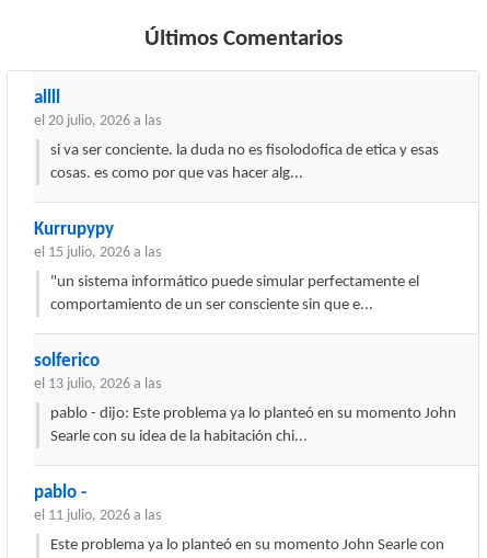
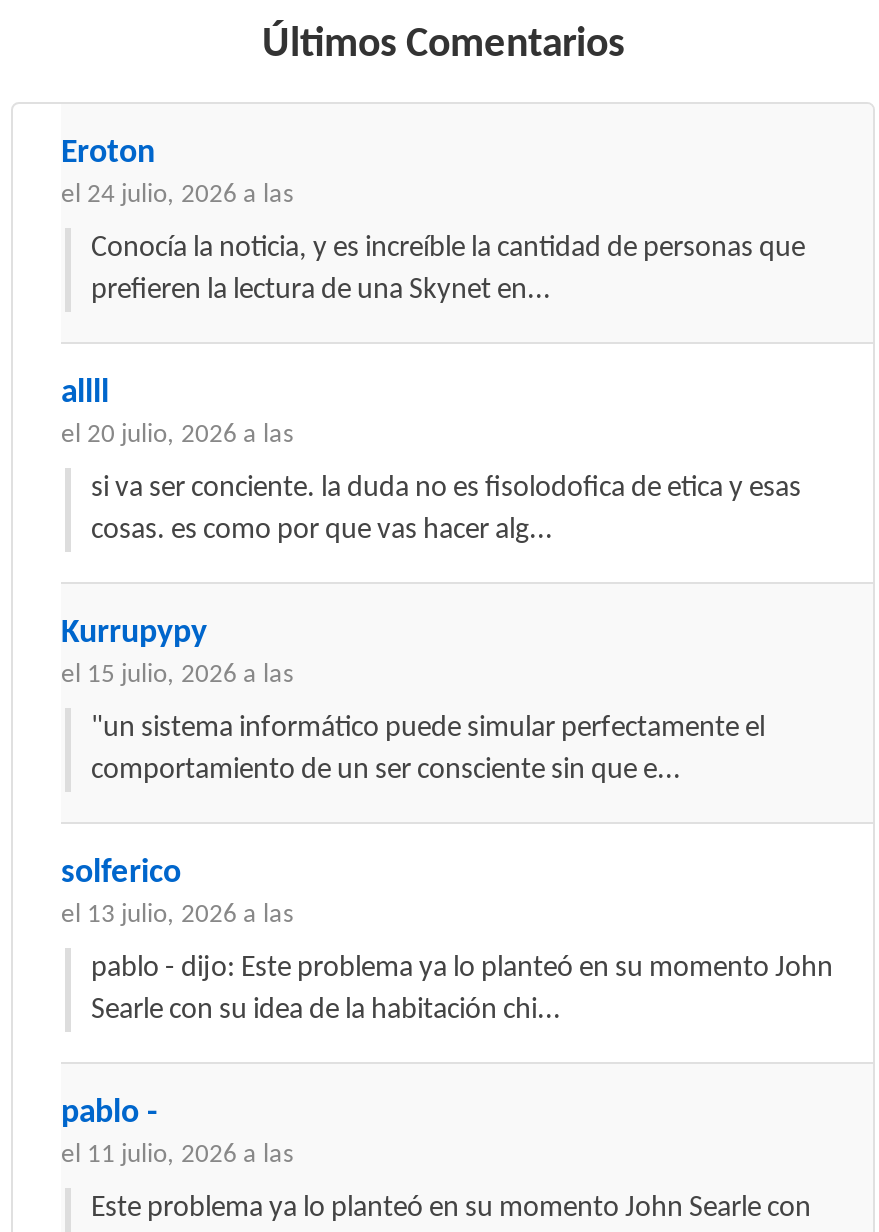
none -> [61,136,805,306] Eroton | el 24 julio, 2026 a las | Conocía la noticia, y es increíble la cantidad de personas que | prefieren la lectura de una Skynet en...

